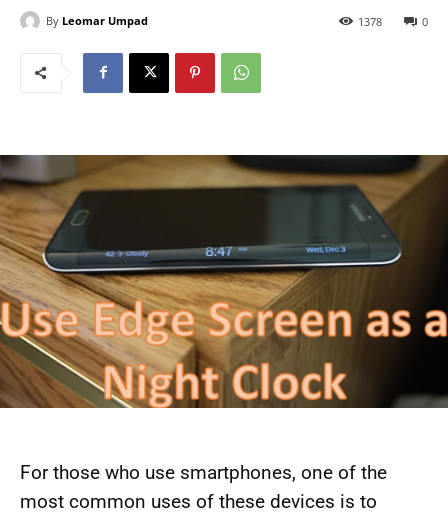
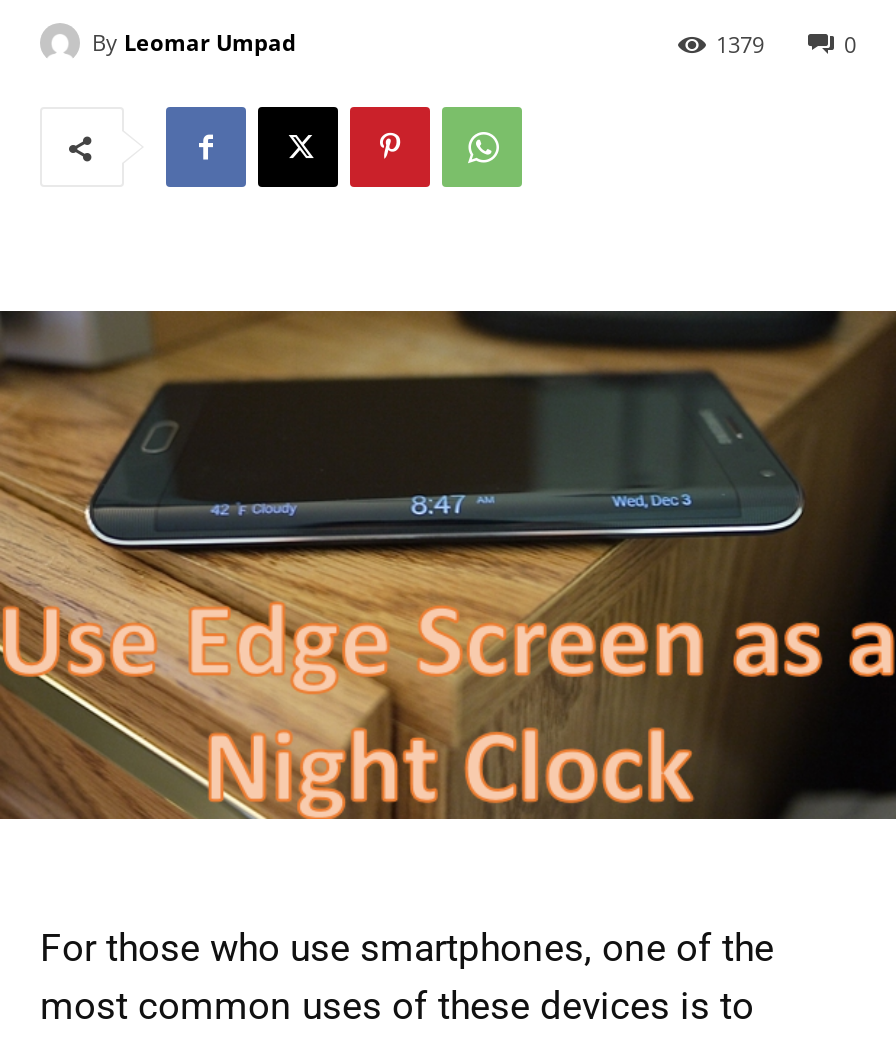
[358,14,382,29] 1378 -> [716,29,764,59] 1379

